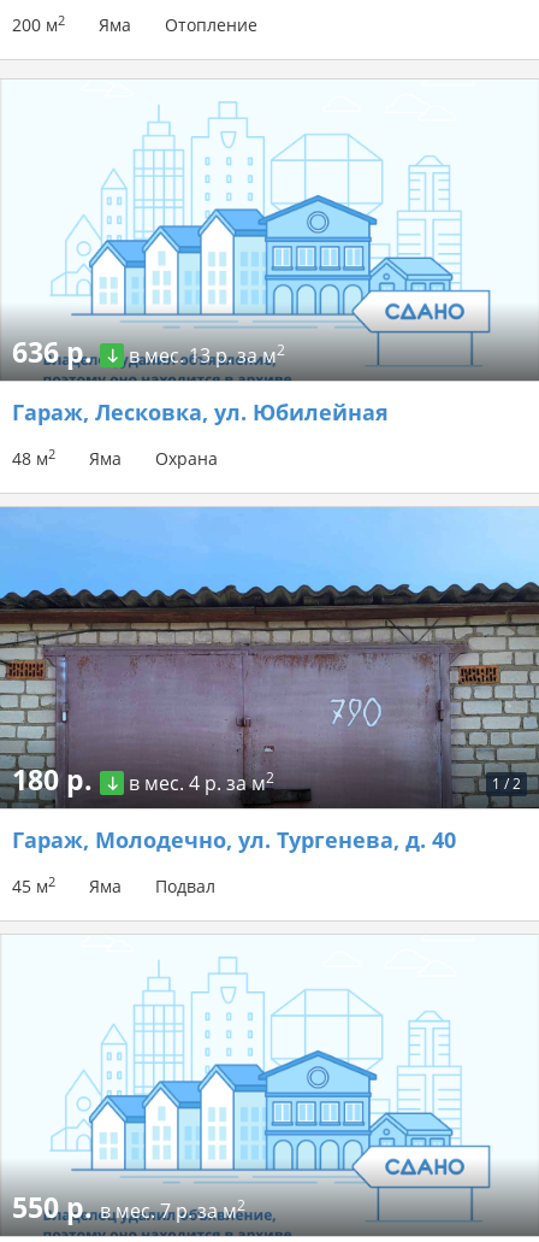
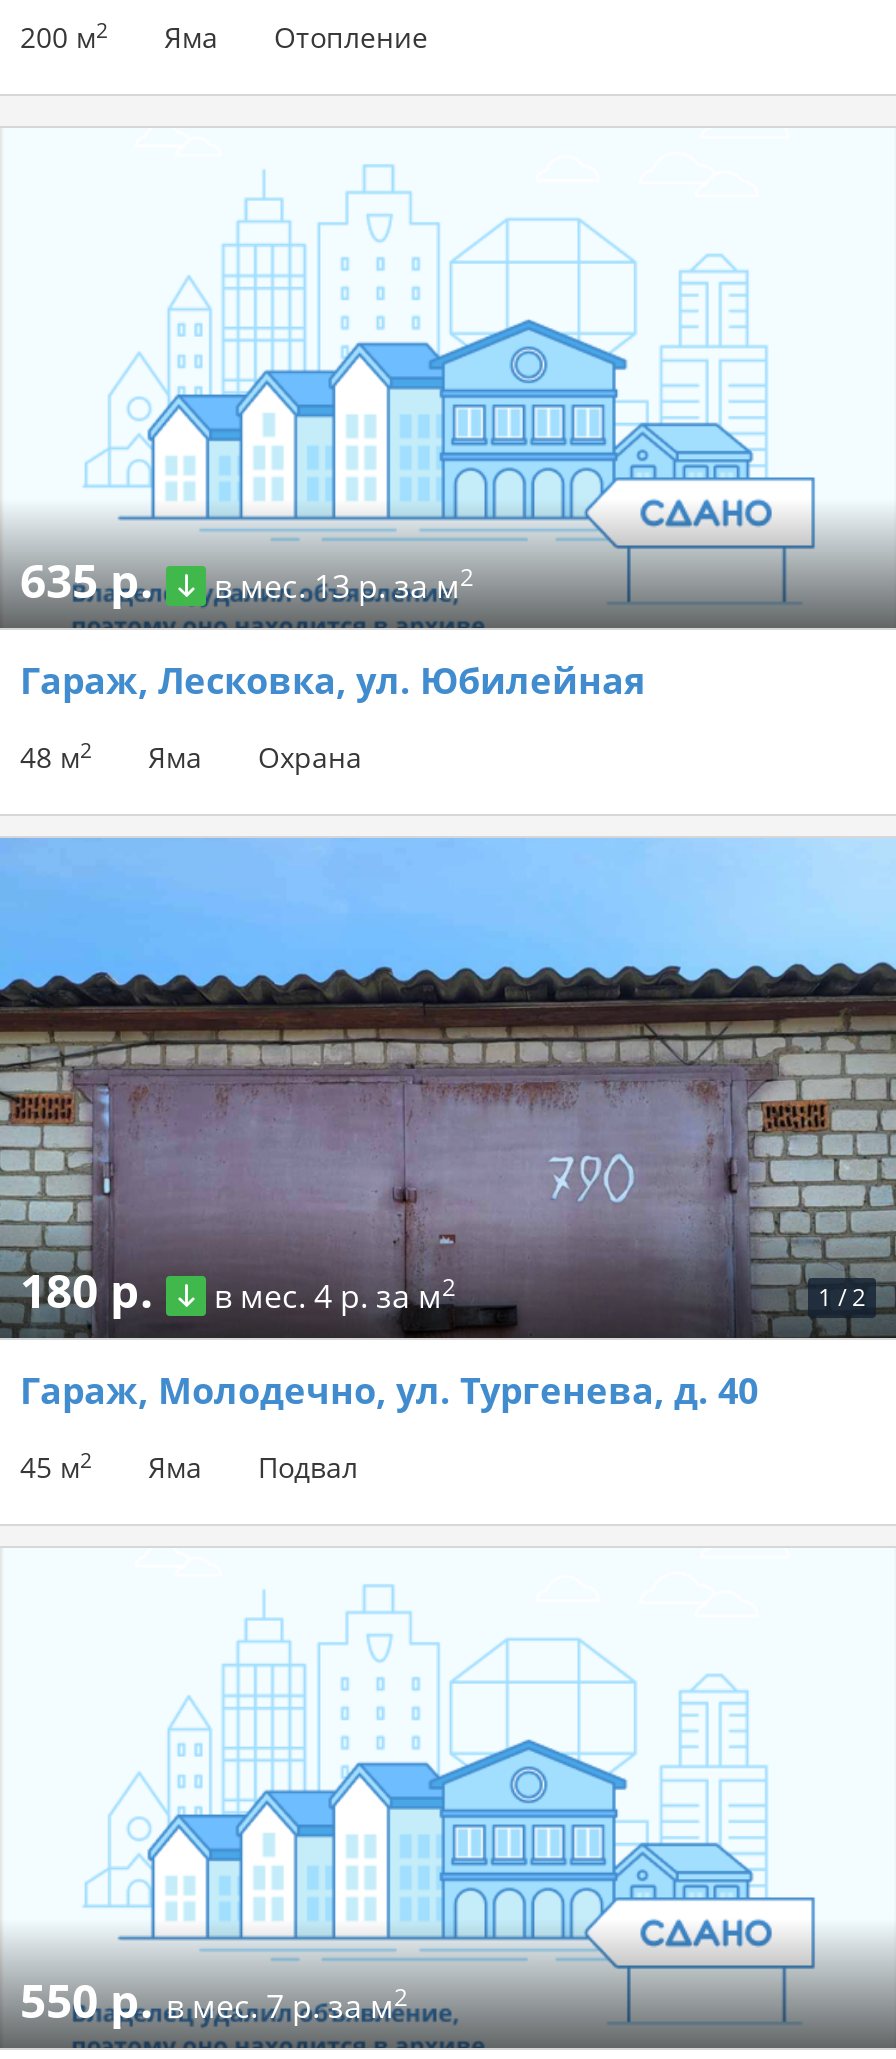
[12,333,100,371] 636 р. -> [20,549,166,613] 635 р.

